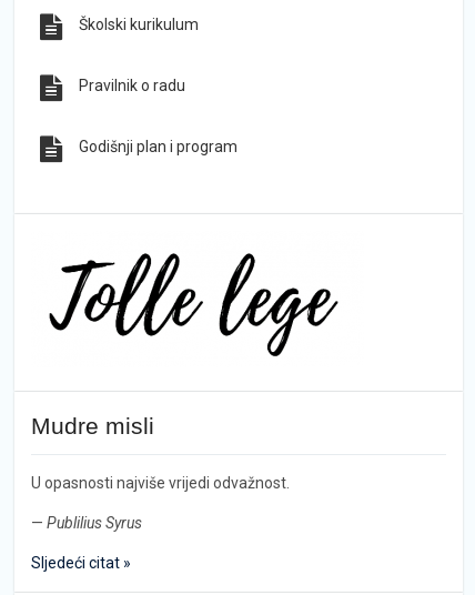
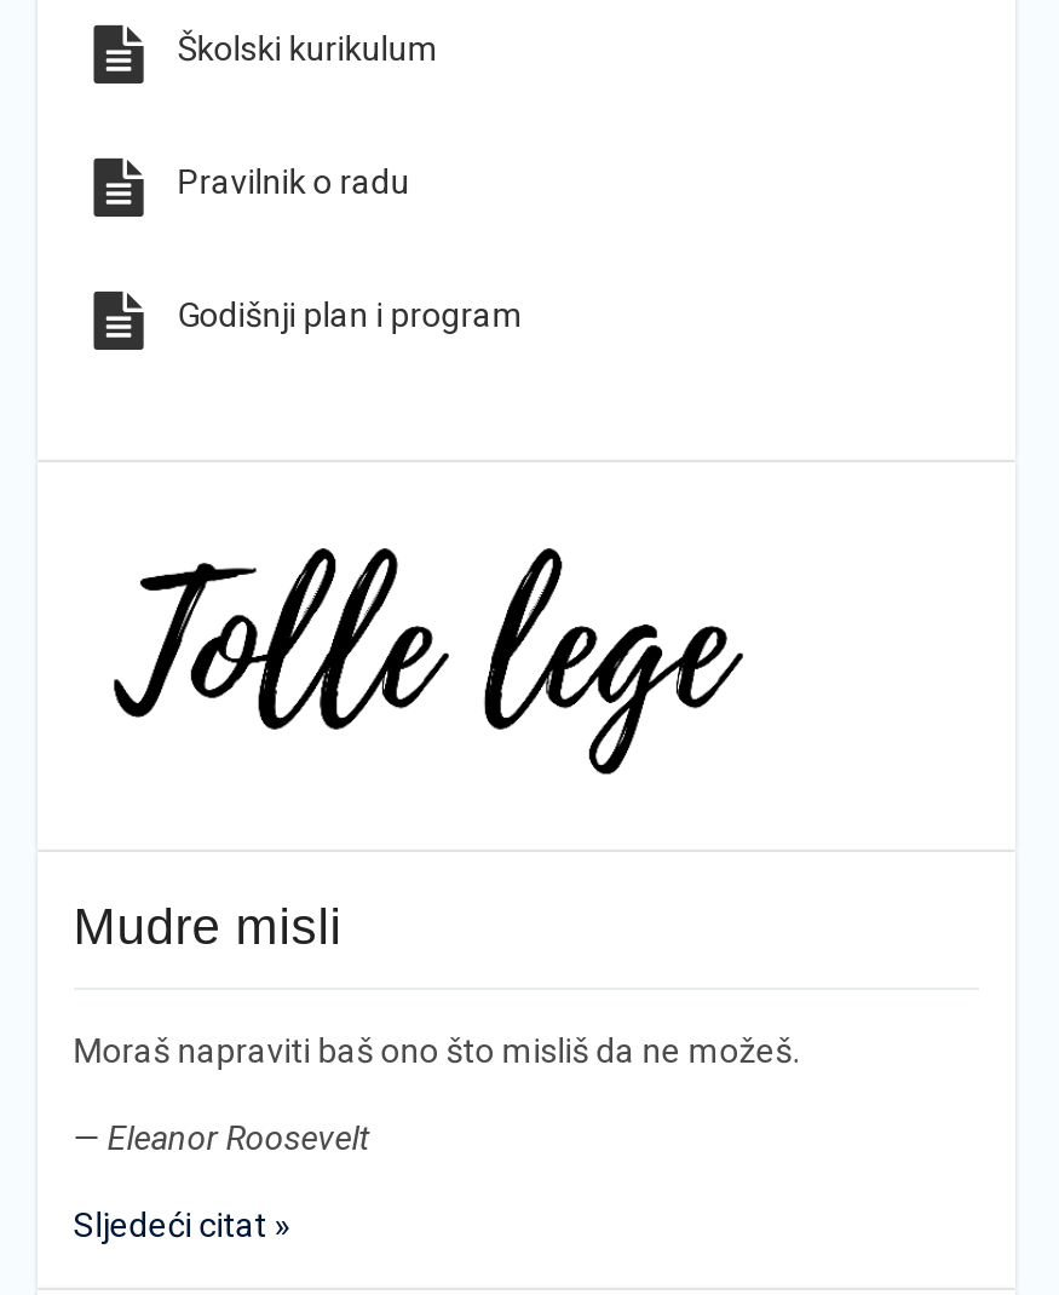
[31,473,289,491] U opasnosti najviše vrijedi odvažnost. -> [73,1030,799,1069] Moraš napraviti baš ono što misliš da ne možeš.
[31,513,142,531] — Publilius Syrus -> [73,1117,368,1156] — Eleanor Roosevelt

